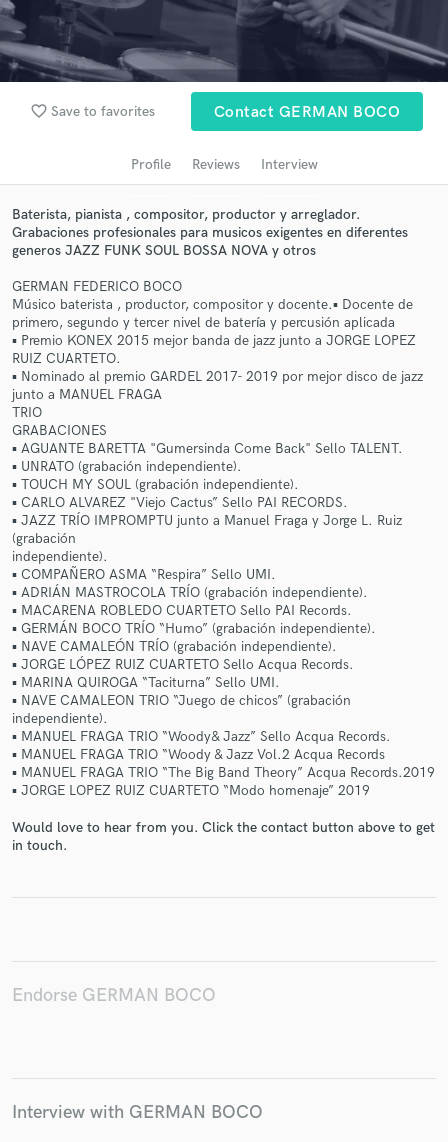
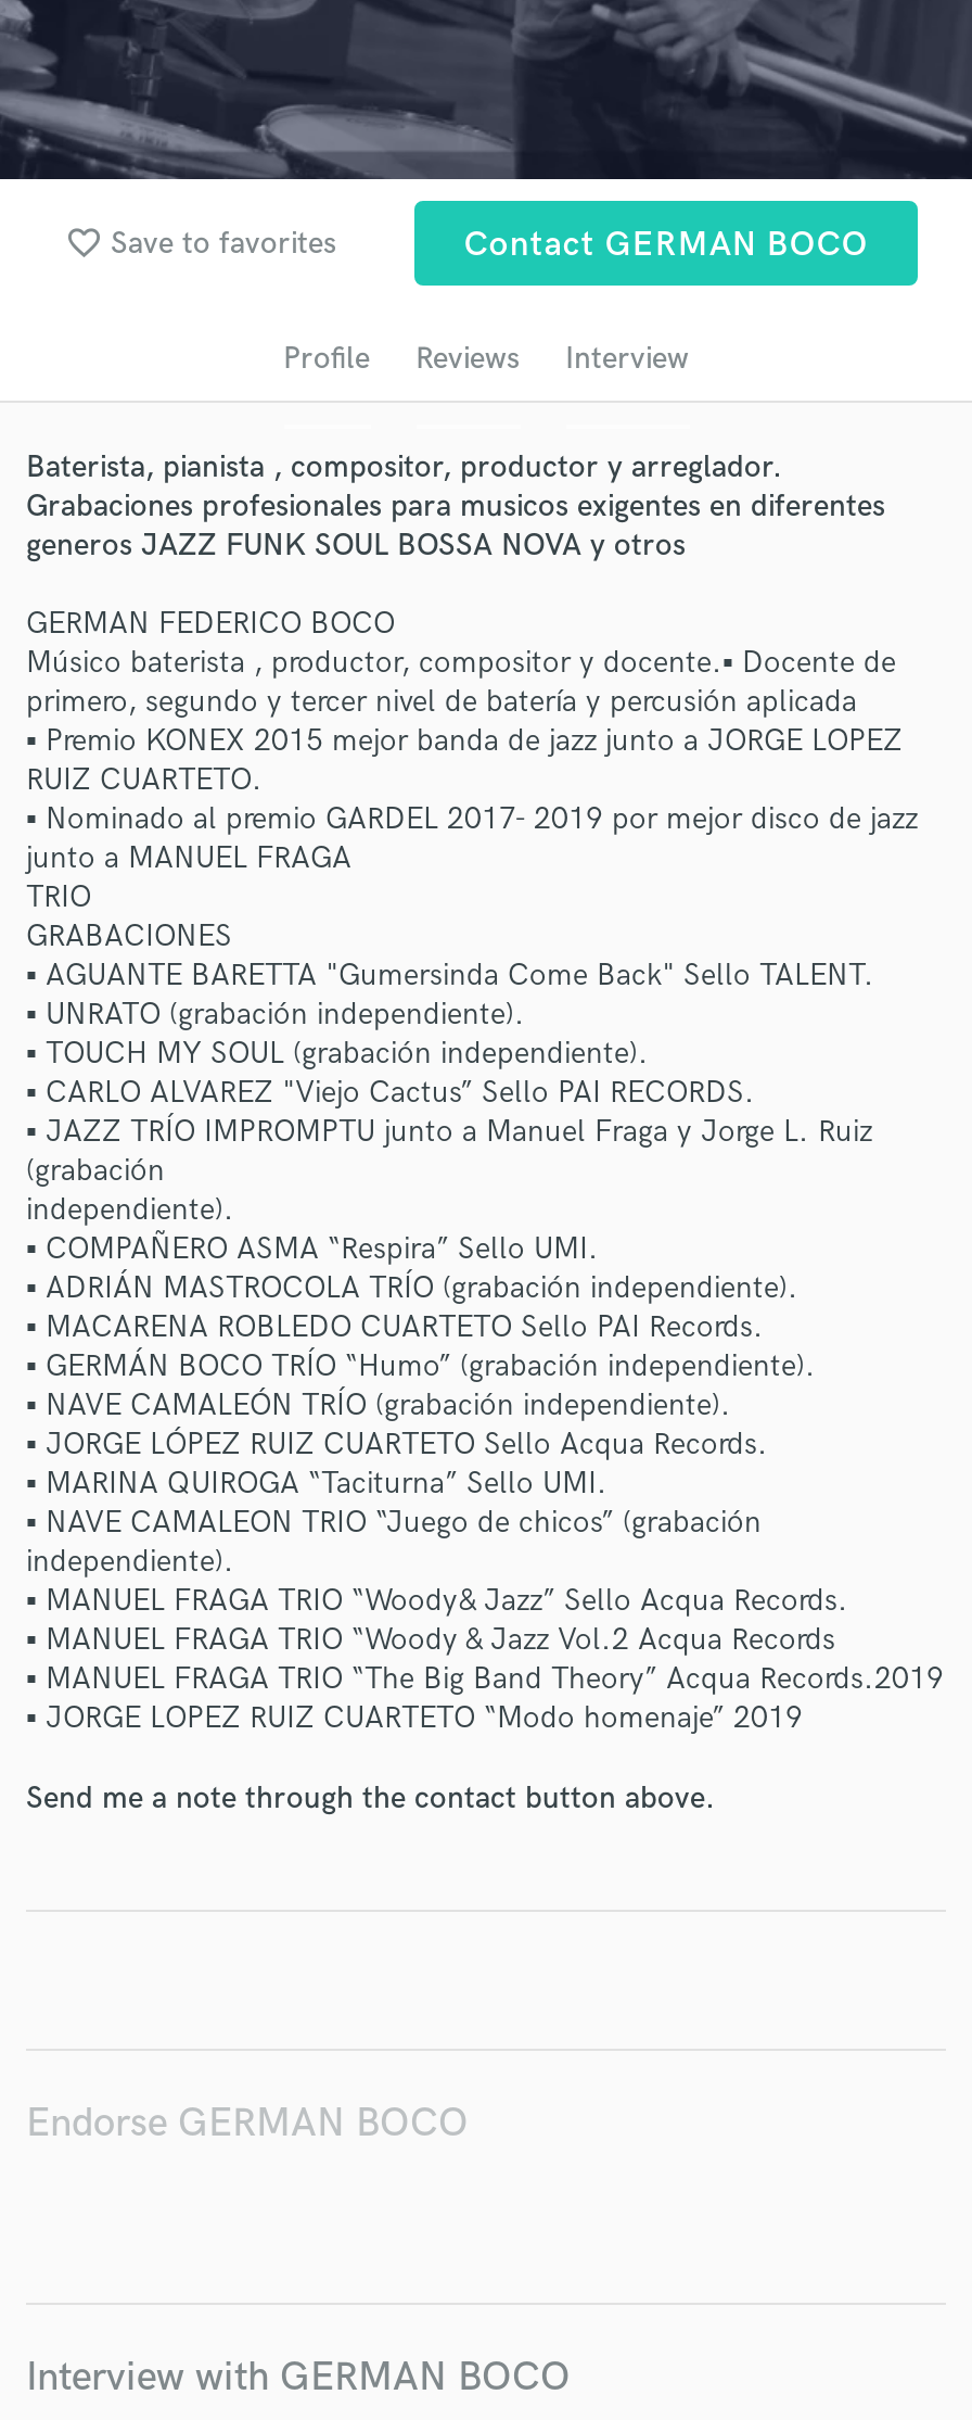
[12,819,435,854] Would love to hear from you. Click the contact button above to get | in touch. -> [26,1779,714,1815] Send me a note through the contact button above.

